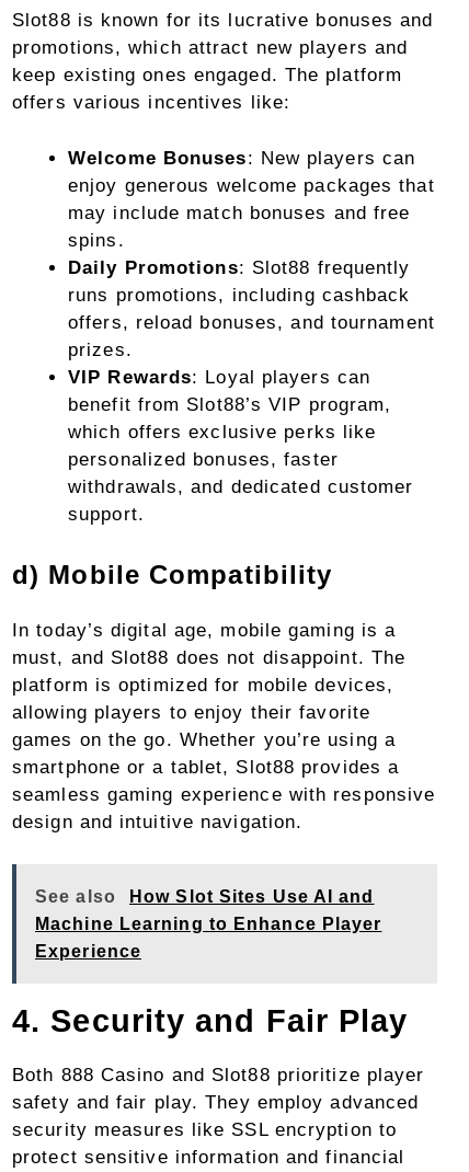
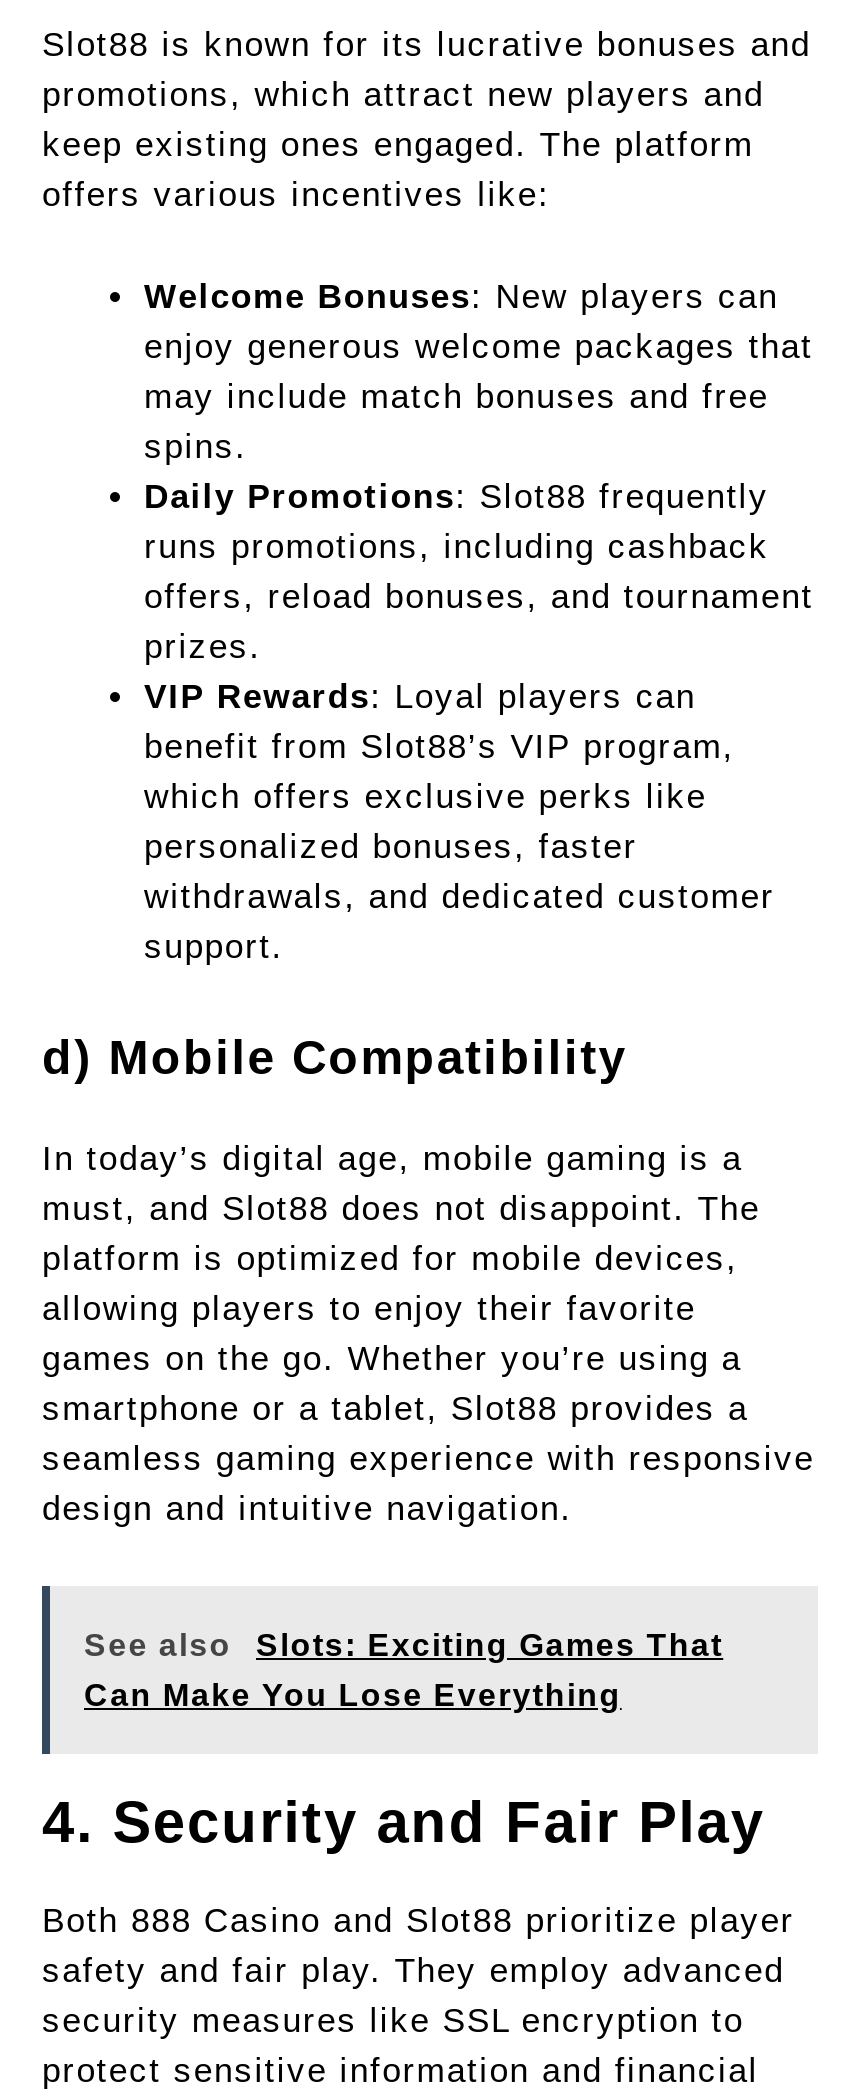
[35,887,382,960] How Slot Sites Use AI and | Machine Learning to Enhance Player | Experience -> [84,1627,723,1711] Slots: Exciting Games That | Can Make You Lose Everything

